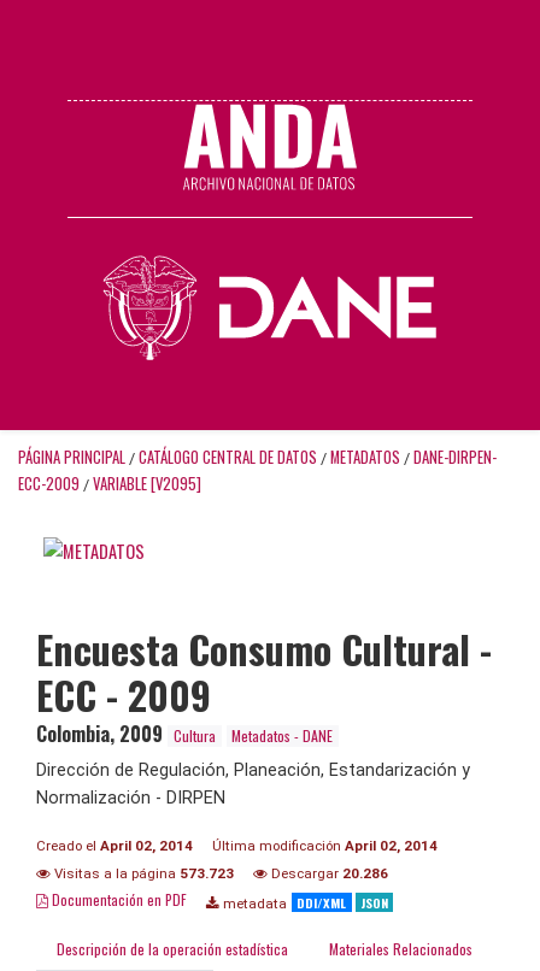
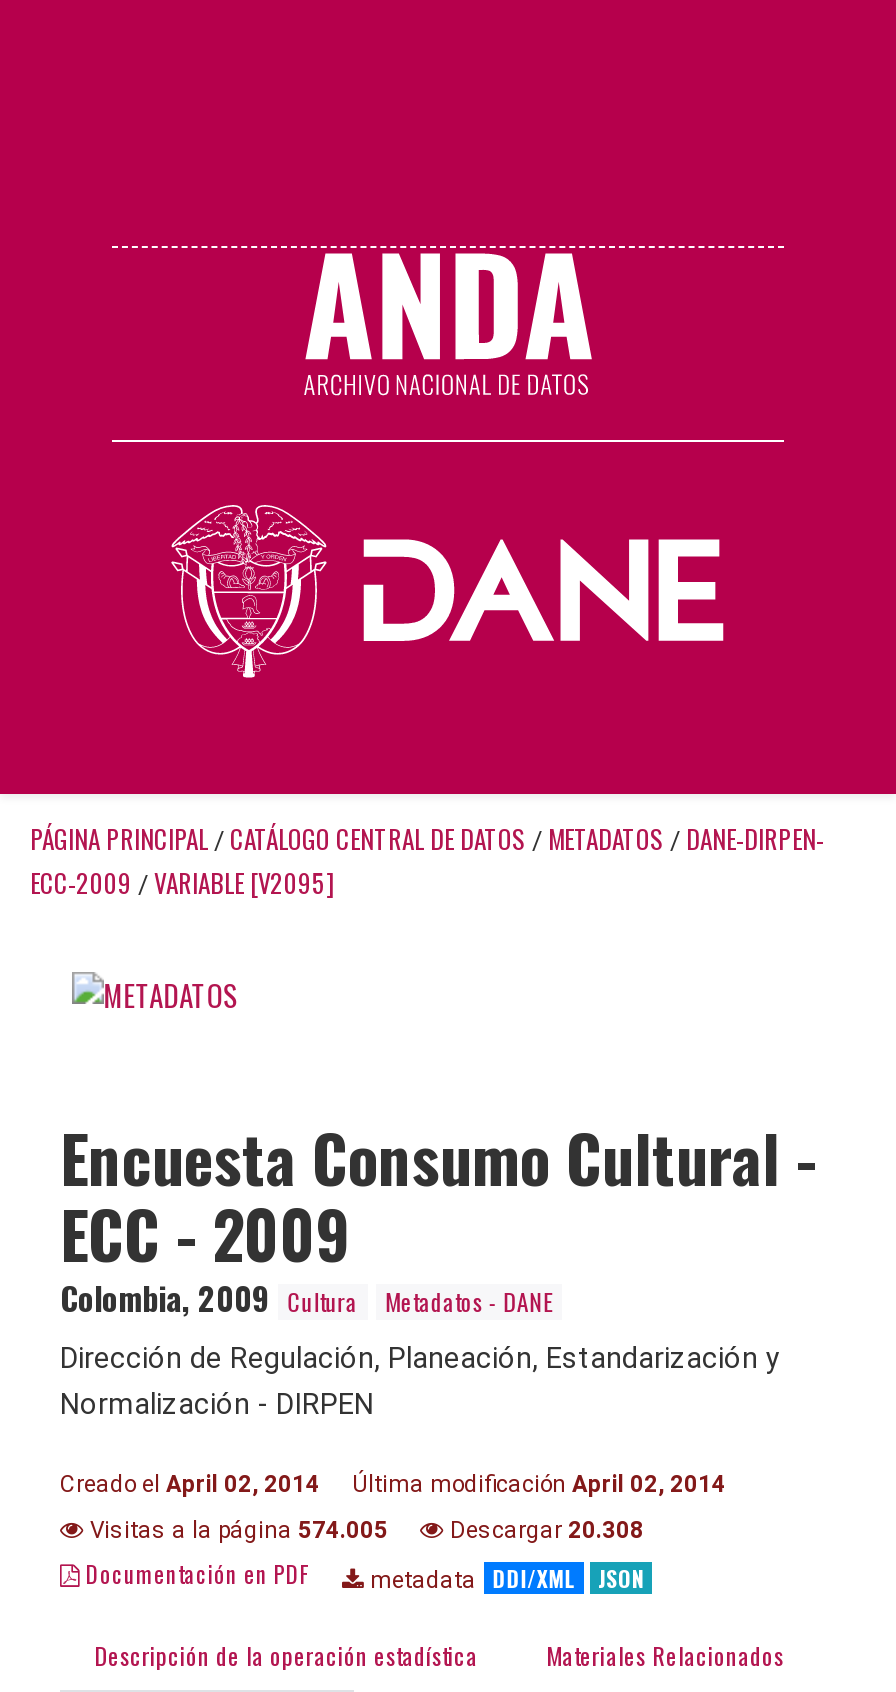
[51,865,234,882] Visitas a la página 573.723 -> [84,1516,388,1544] Visitas a la página 574.005
[268,865,388,882] Descargar 20.286 -> [444,1516,644,1544] Descargar 20.308

